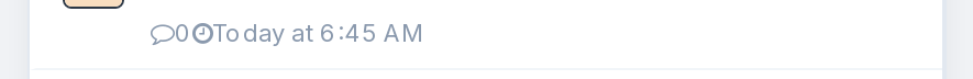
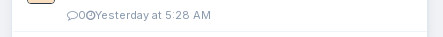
[212,18,423,48] Today at 6:45 AM -> [95,8,211,22] Yesterday at 5:28 AM

